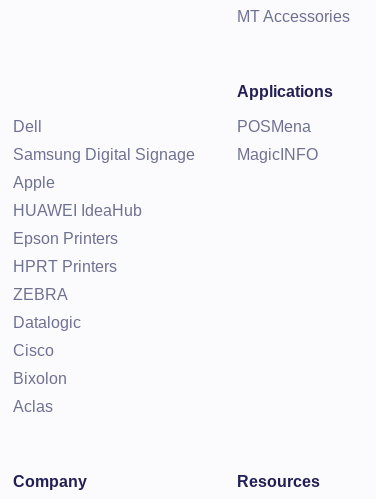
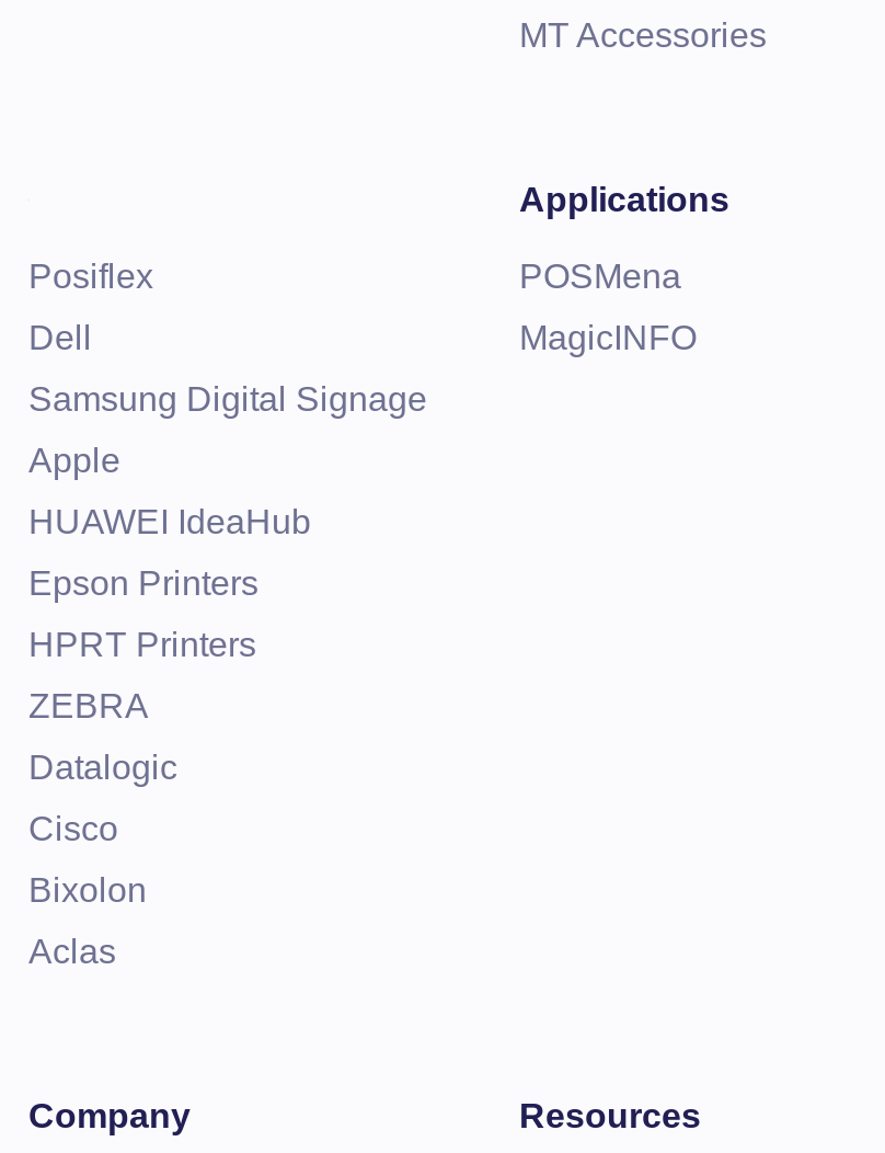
none -> [28,257,153,295] Posiflex

